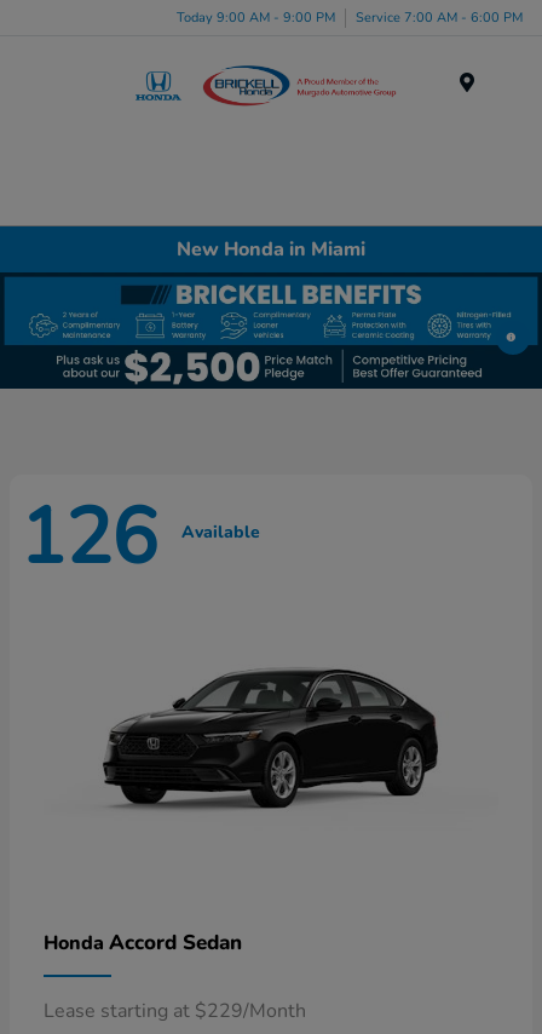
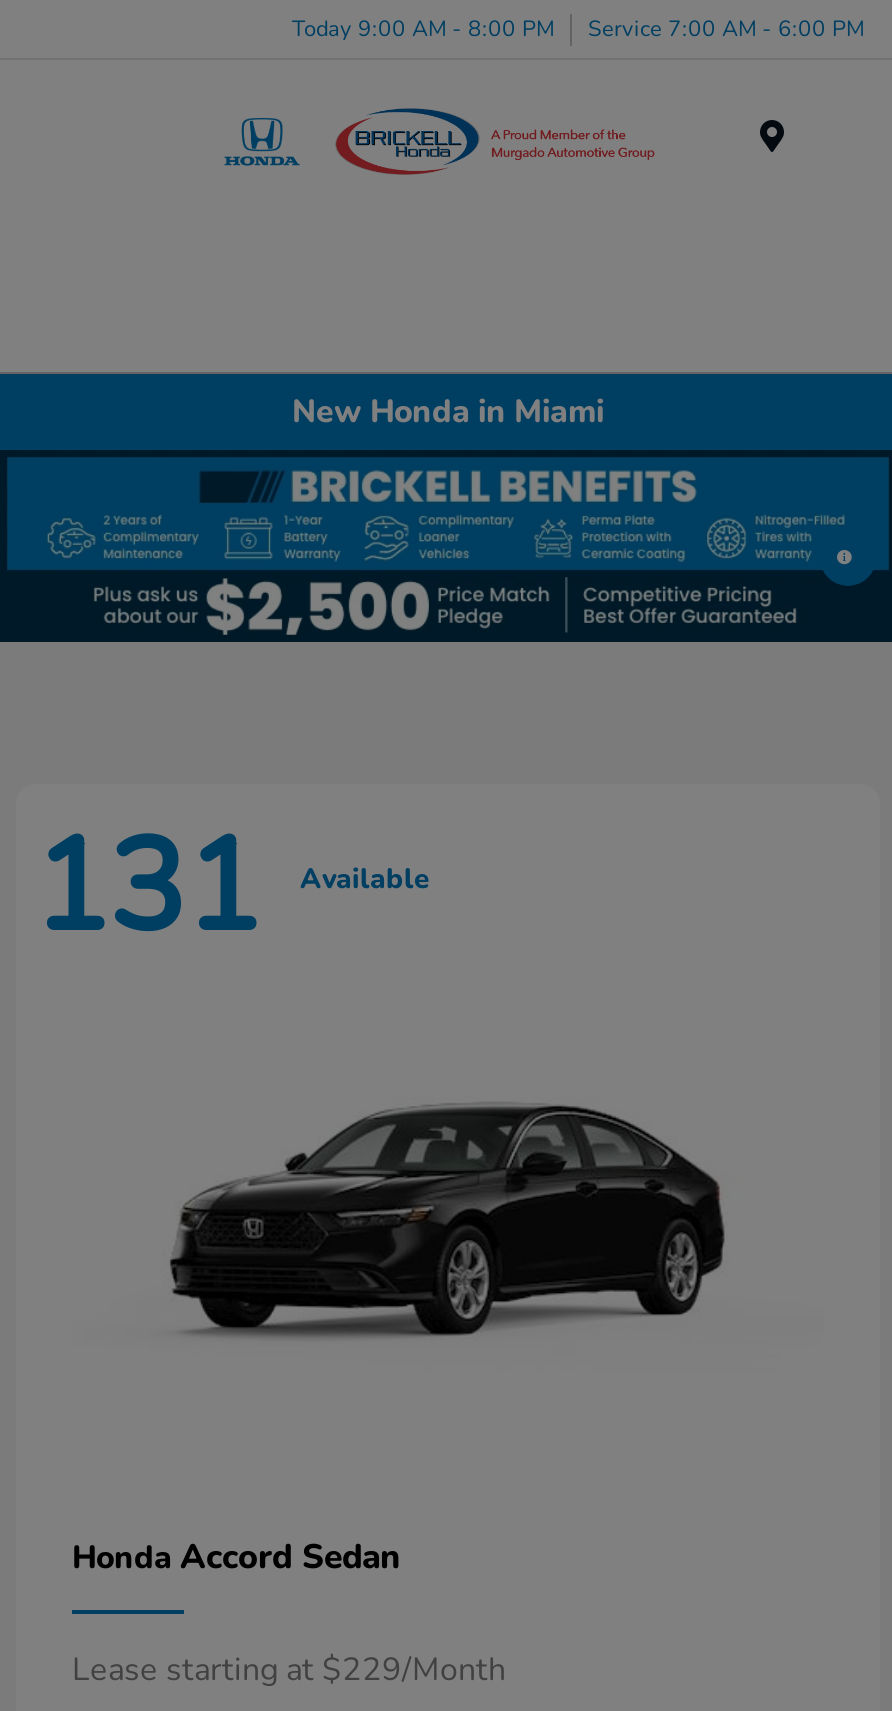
[177,8,523,26] Today 9:00 AM - 9:00 PM Service 7:00 AM - 6:00 PM -> [292,13,864,43] Today 9:00 AM - 8:00 PM Service 7:00 AM - 6:00 PM
[19,485,260,591] 126 Available -> [32,800,430,976] 131 Available

